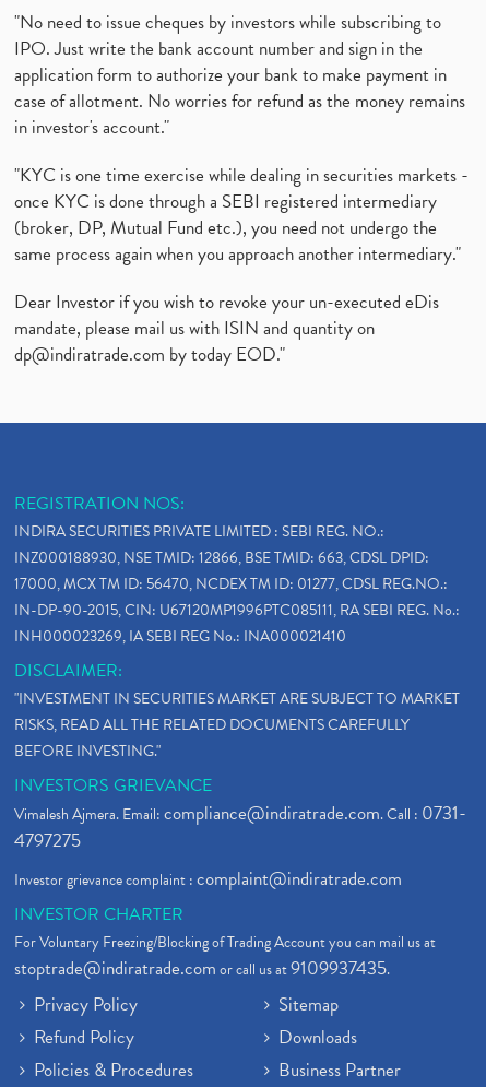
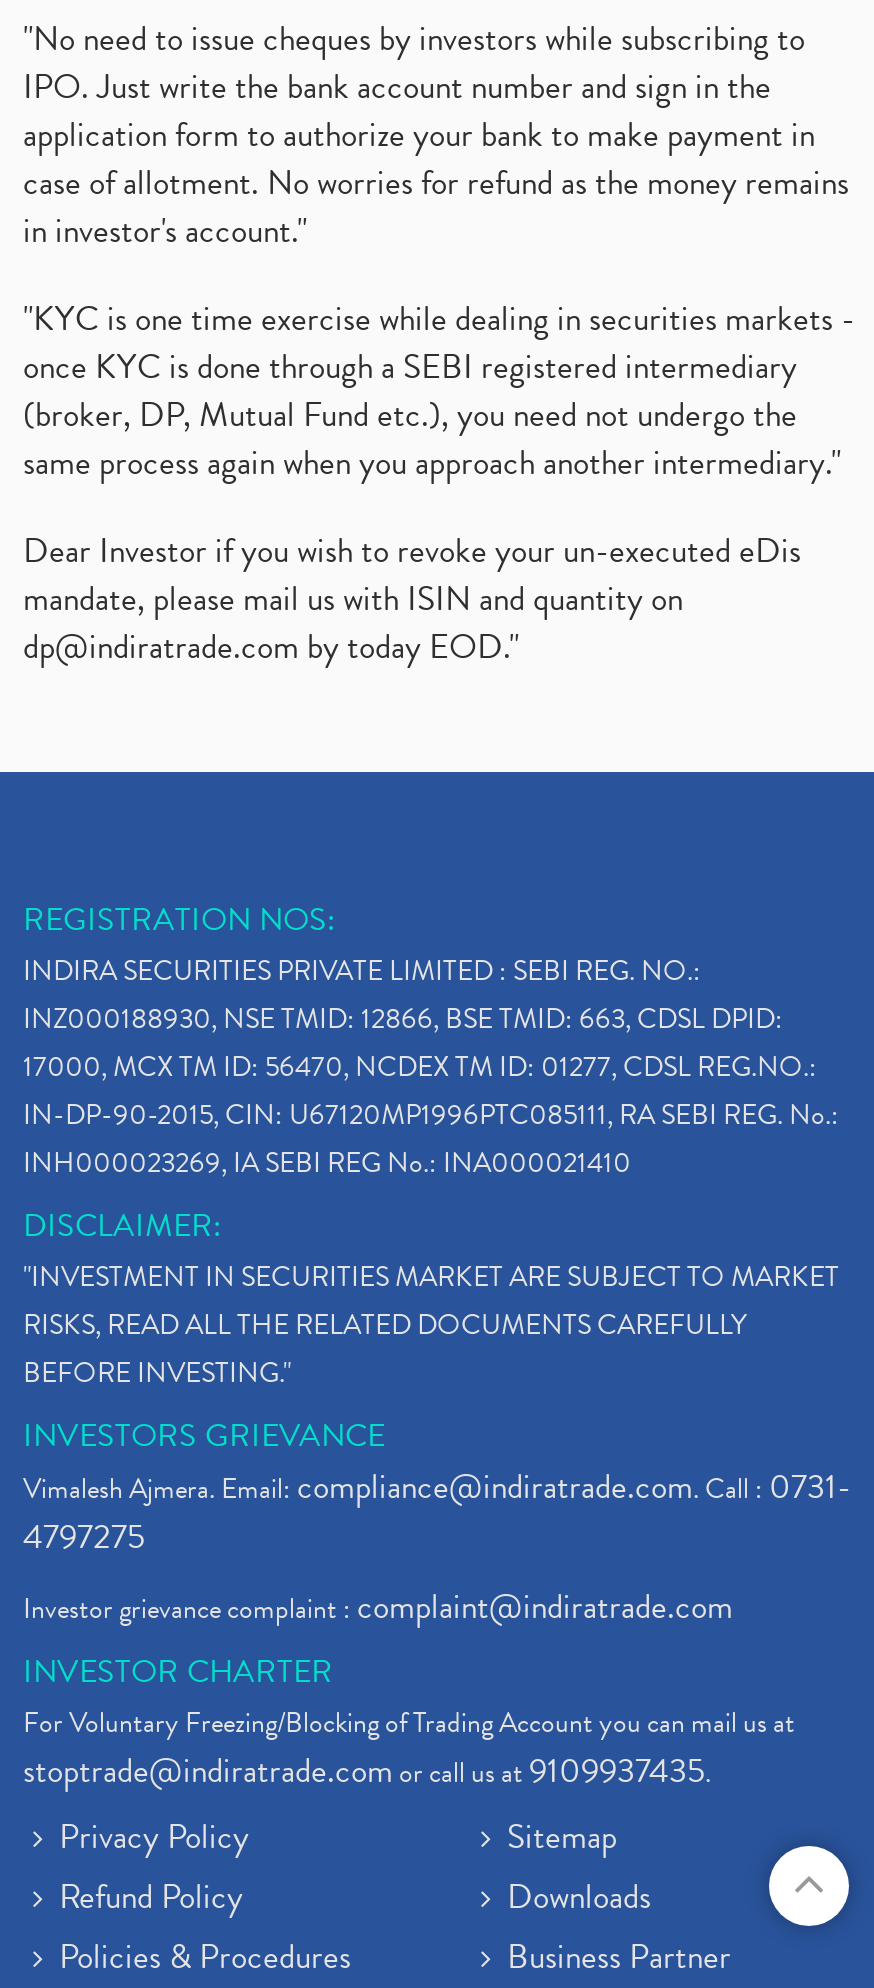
none -> [767,1844,851,1928] [image]

